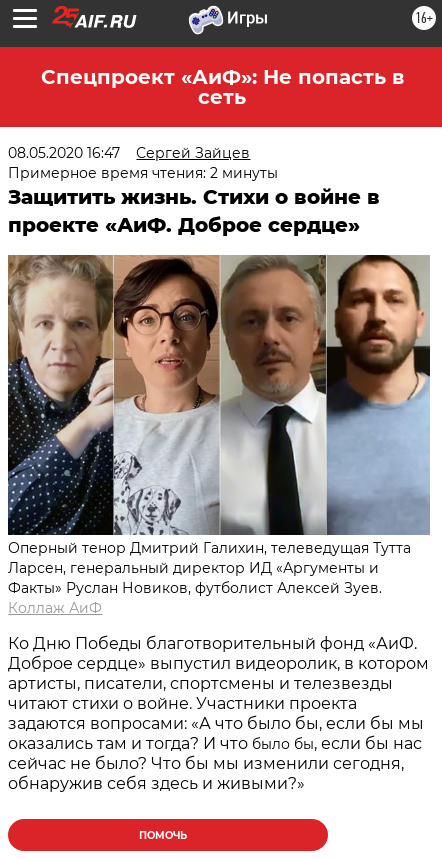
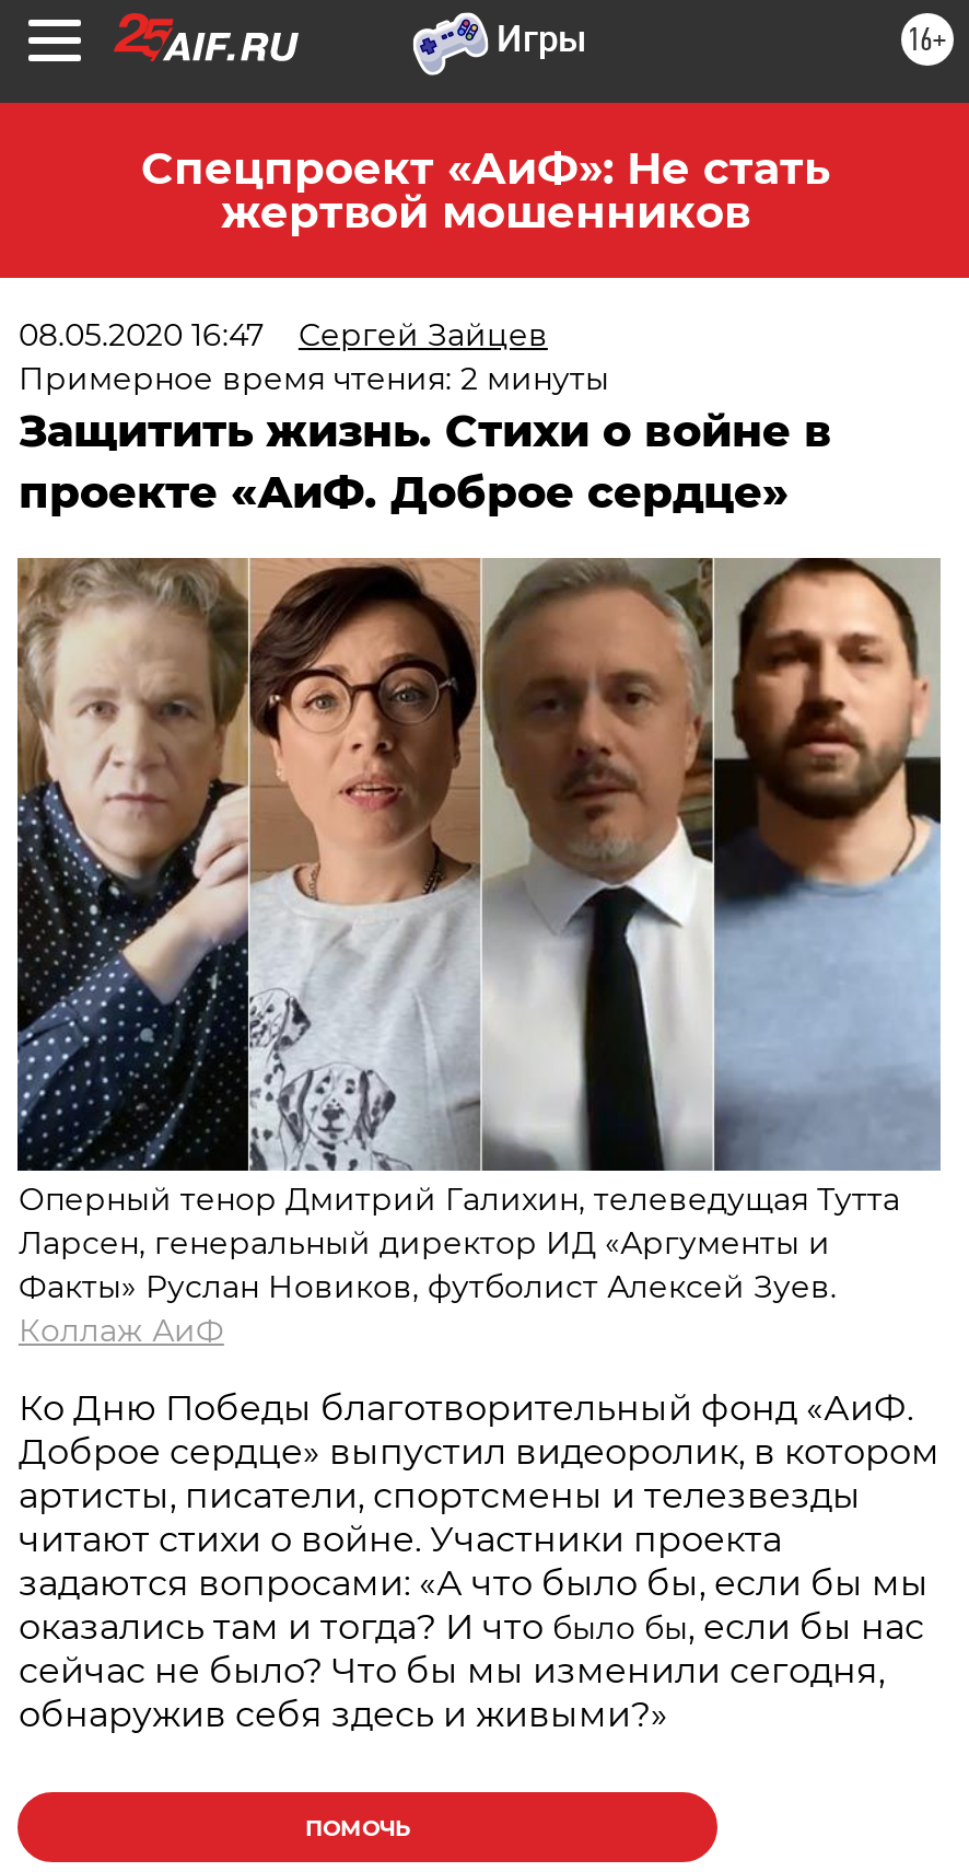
[40,65,403,109] Спецпроект «АиФ»: Не попасть в | сеть -> [141,142,830,239] Спецпроект «АиФ»: Не стать | жертвой мошенников

